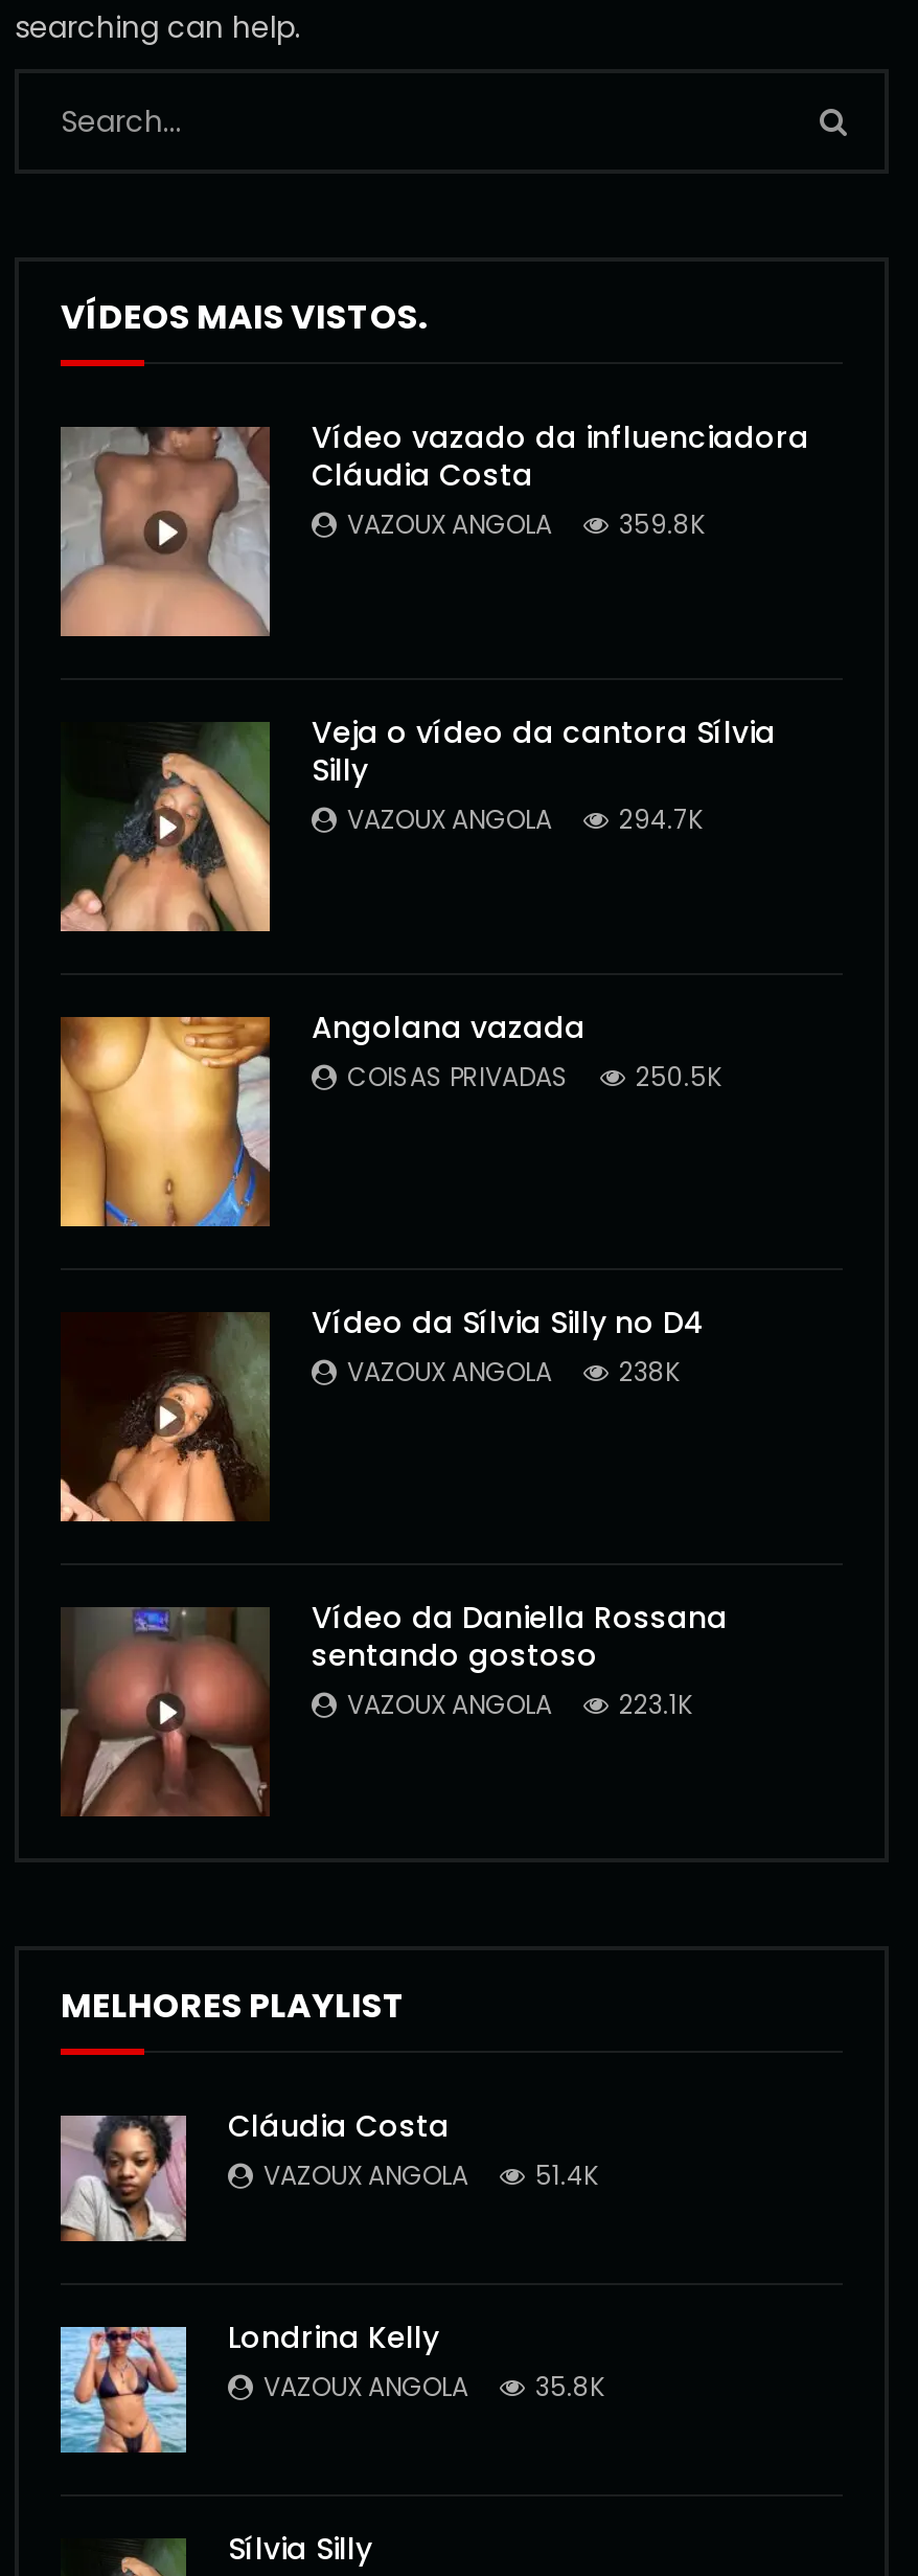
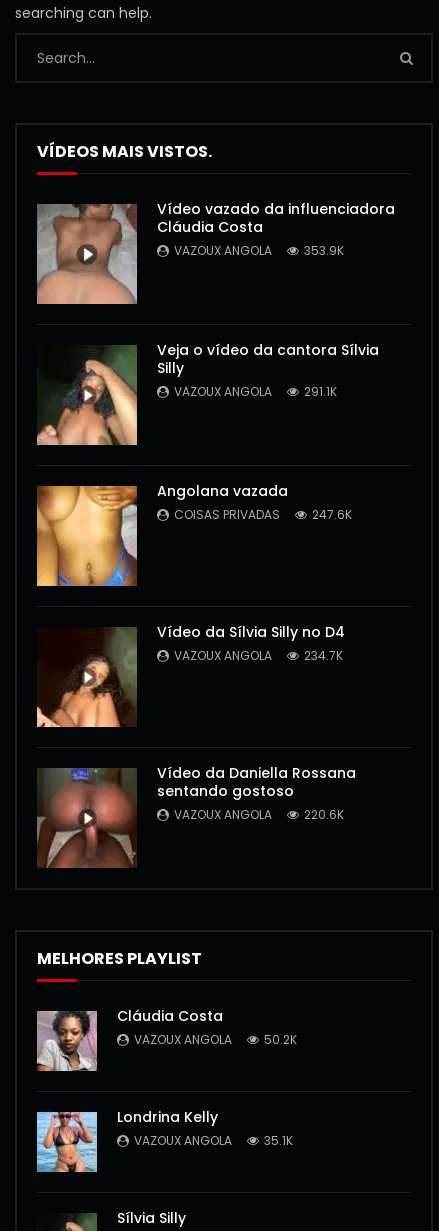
[347,506,705,542] VAZOUX ANGOLA 359.8K -> [174,242,344,259] VAZOUX ANGOLA 353.9K
[347,801,703,837] VAZOUX ANGOLA 294.7K -> [174,383,337,400] VAZOUX ANGOLA 291.1K
[347,1059,721,1094] COISAS PRIVADAS 250.5K -> [174,506,352,523] COISAS PRIVADAS 247.6K
[347,1354,680,1389] VAZOUX ANGOLA 238K -> [174,647,343,664] VAZOUX ANGOLA 234.7K
[347,1687,692,1722] VAZOUX ANGOLA 223.1K -> [174,806,344,823] VAZOUX ANGOLA 220.6K
[263,2157,598,2193] VAZOUX ANGOLA 51.4K -> [134,1031,297,1048] VAZOUX ANGOLA 50.2K
[263,2369,604,2404] VAZOUX ANGOLA 35.8K -> [134,1132,293,1149] VAZOUX ANGOLA 35.1K

